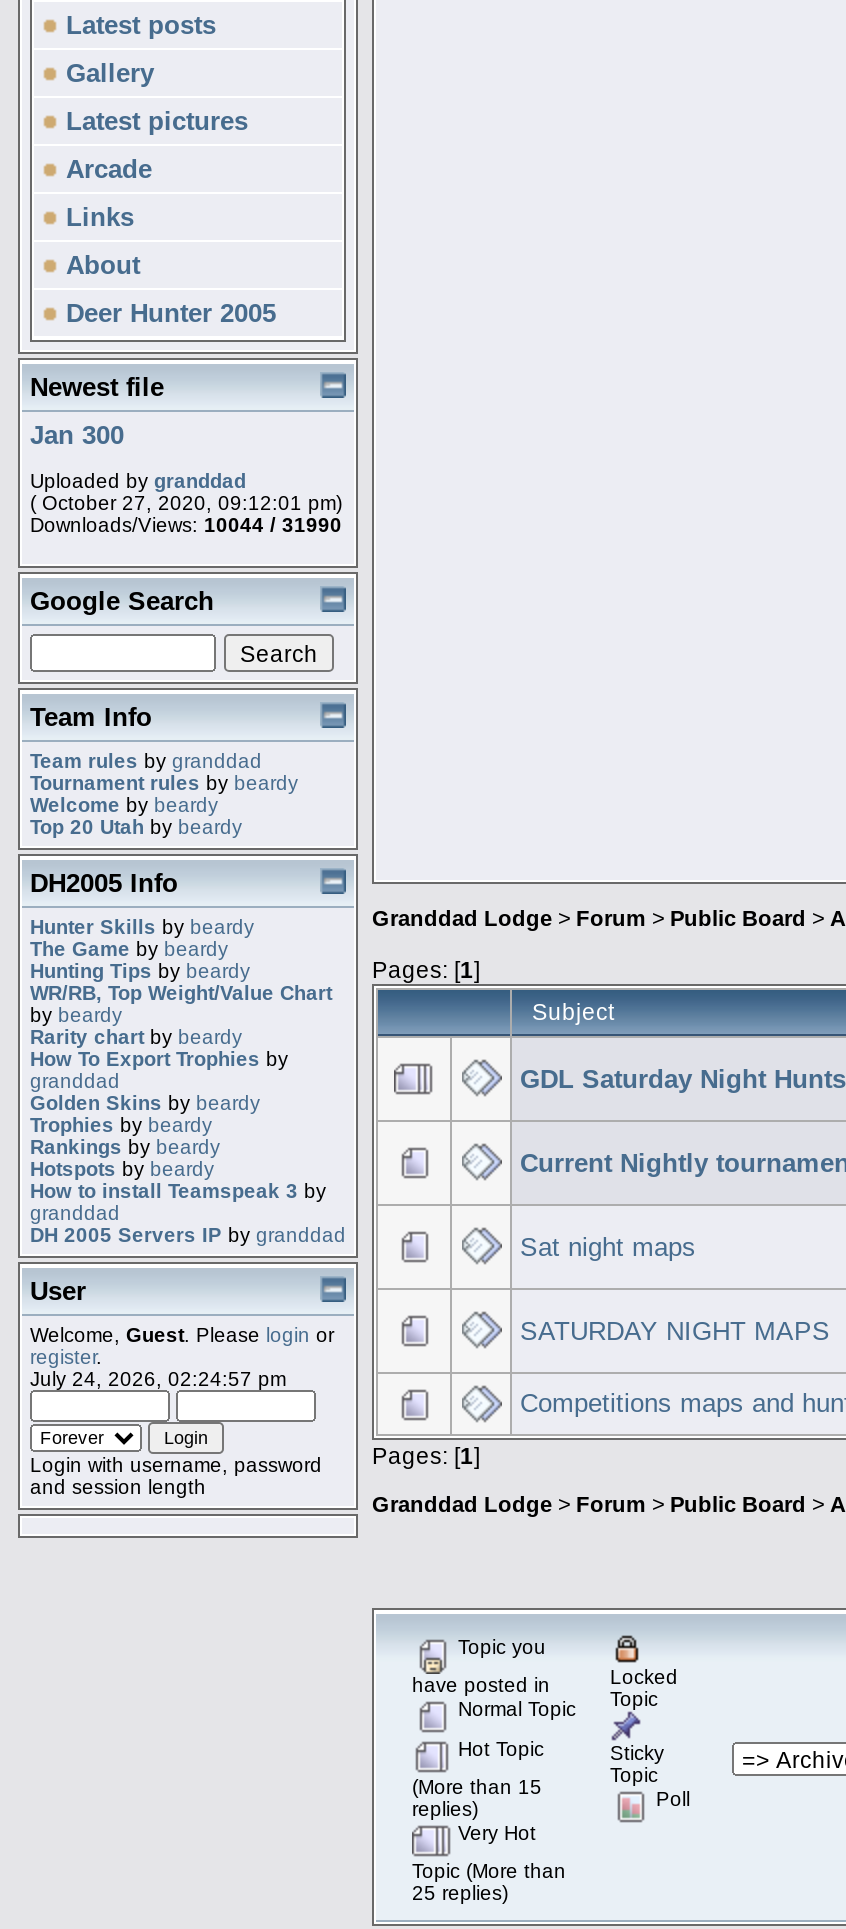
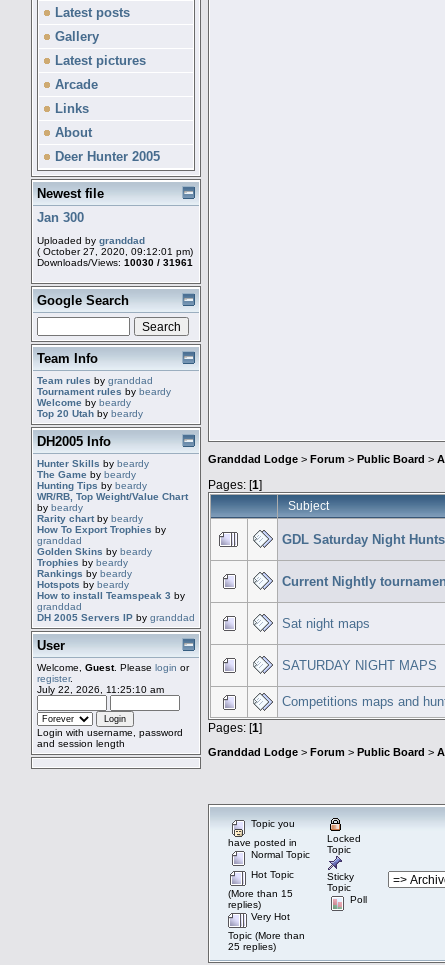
[30,514,342,536] Downloads/Views: 10044 / 31990 -> [37,257,193,268] Downloads/Views: 10030 / 31961
[30,1368,286,1390] July 24, 2026, 02:24:57 pm -> [37,684,164,695] July 22, 2026, 11:25:10 am

